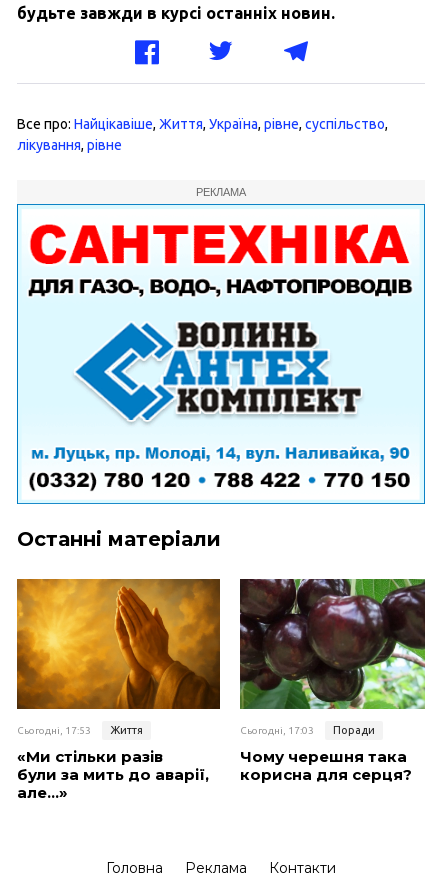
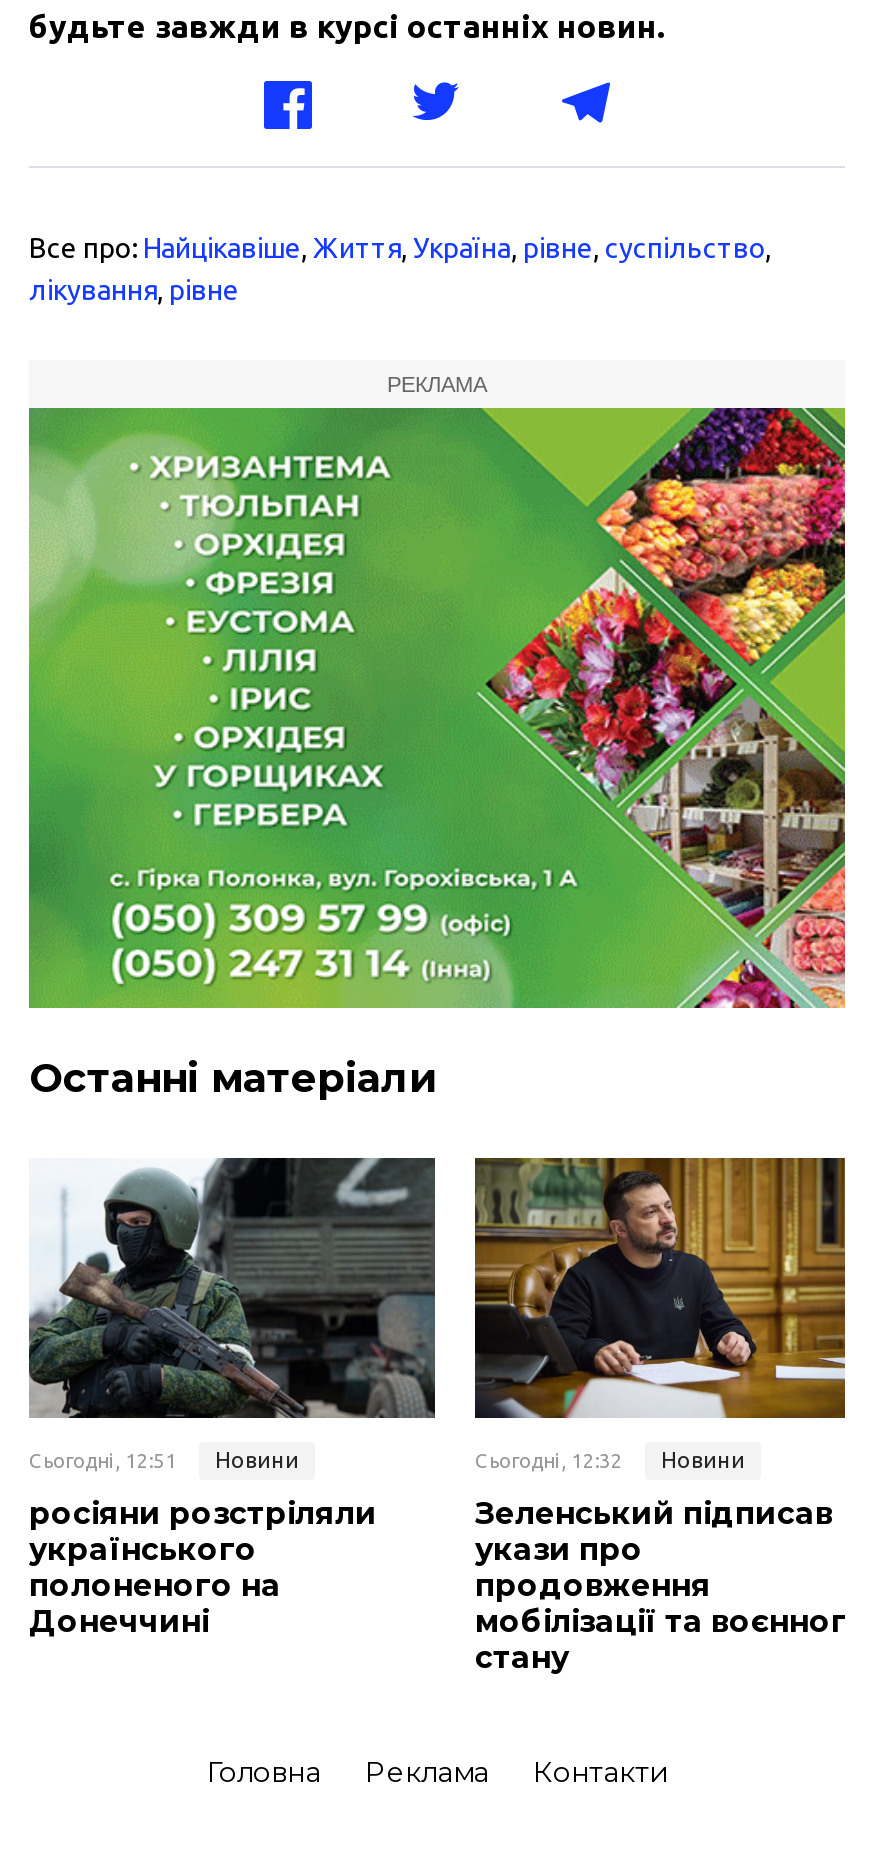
[16,203,426,505] [image] -> [27,406,847,1010] [image]
[16,578,220,736] [image] | Сьогодні, 17:53 | Життя -> [27,1156,435,1472] [image] | Сьогодні, 12:51 | Новини
[239,578,426,736] [image] | Сьогодні, 17:03 | Поради -> [475,1156,847,1472] [image] | Сьогодні, 12:32 | Новини
[17,747,209,802] «Ми стільки разів | були за мить до аварії, | але…» -> [29,1494,377,1640] росіяни розстріляли | українського | полоненого на | Донеччині
[240,747,412,784] Чому черешня така | корисна для серця? -> [475,1494,869,1676] Зеленський підписав | укази про | продовження | мобілізації та воєнного | стану

